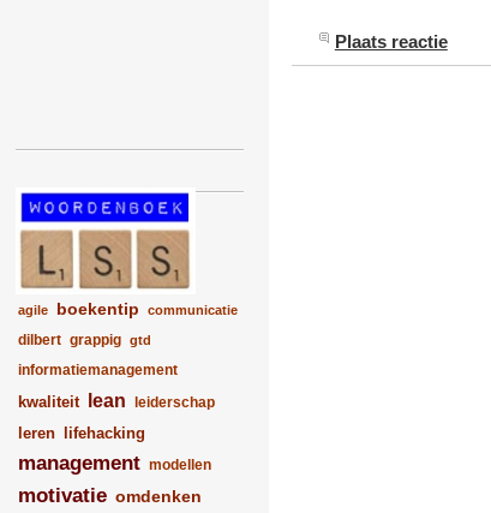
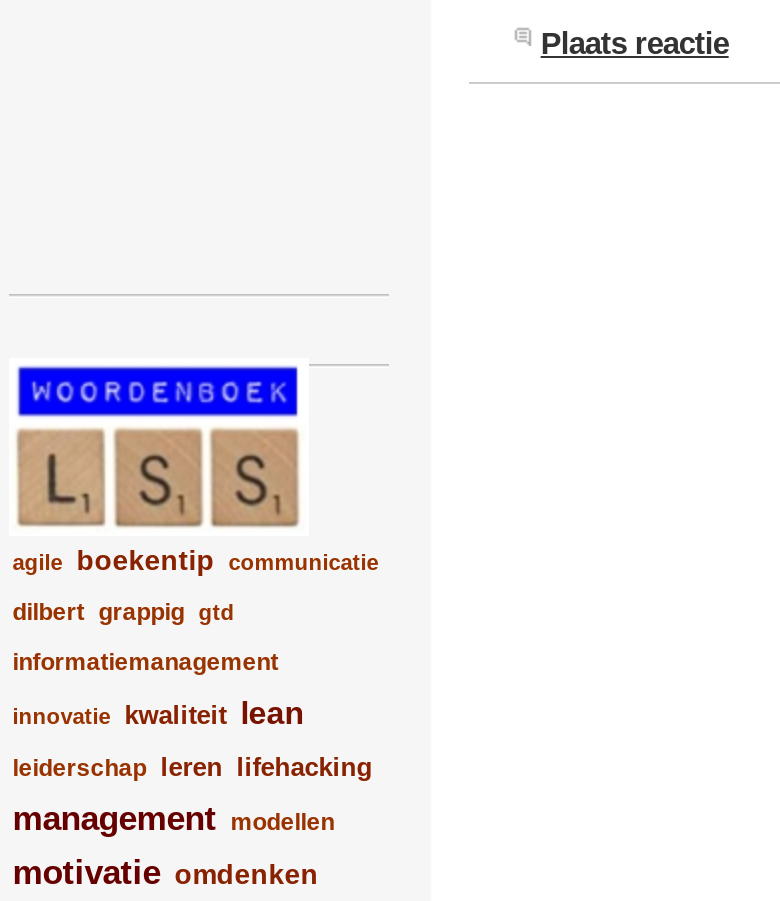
[18,390,215,411] kwaliteit lean leiderschap -> [12,696,304,730] innovatie kwaliteit lean
[18,424,145,442] leren lifehacking -> [12,752,372,782] leiderschap leren lifehacking

